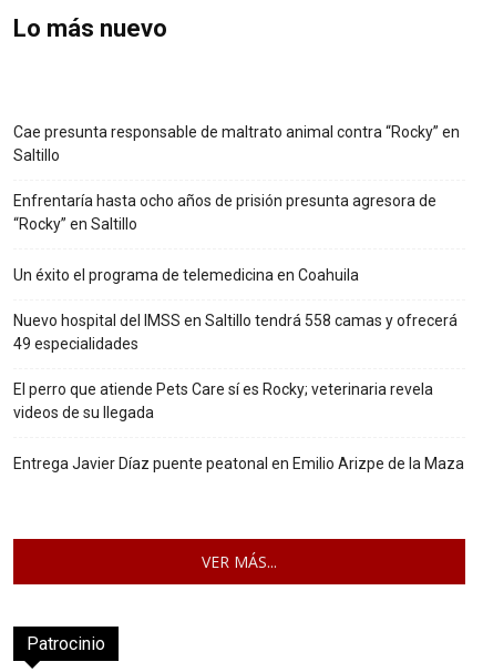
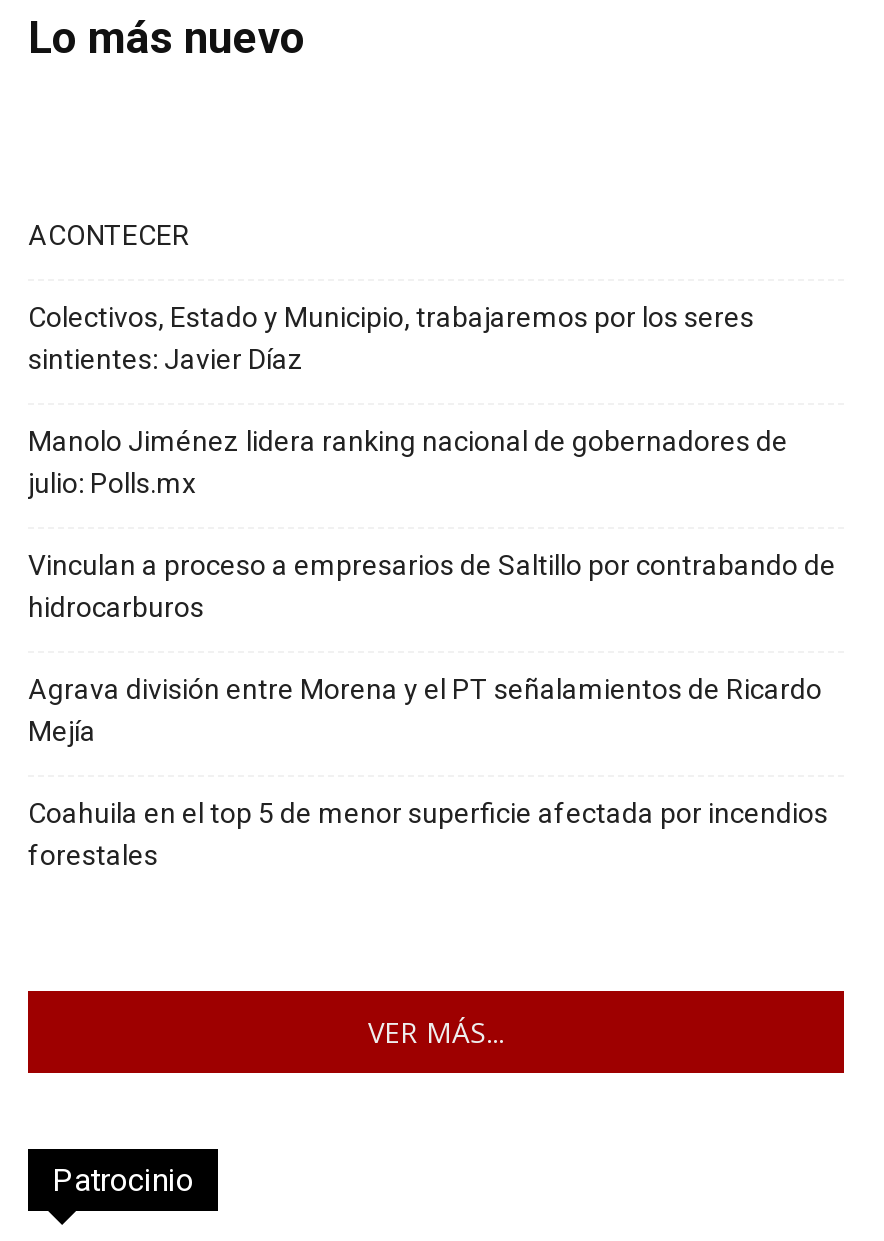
[13,123,460,164] Cae presunta responsable de maltrato animal contra “Rocky” en | Saltillo -> [28,218,190,250] ACONTECER
[13,191,436,232] Enfrentaría hasta ocho años de prisión presunta agresora de | “Rocky” en Saltillo -> [28,300,754,374] Colectivos, Estado y Municipio, trabajaremos por los seres | sintientes: Javier Díaz
[13,266,359,283] Un éxito el programa de telemedicina en Coahuila -> [28,424,788,498] Manolo Jiménez lidera ranking nacional de gobernadores de | julio: Polls.mx
[13,311,458,352] Nuevo hospital del IMSS en Saltillo tendrá 558 camas y ofrecerá | 49 especialidades -> [28,548,836,622] Vinculan a proceso a empresarios de Saltillo por contrabando de | hidrocarburos
[13,380,433,421] El perro que atiende Pets Care sí es Rocky; veterinaria revela | videos de su llegada -> [28,672,822,746] Agrava división entre Morena y el PT señalamientos de Ricardo | Mejía
[13,454,464,472] Entrega Javier Díaz puente peatonal en Emilio Arizpe de la Maza -> [28,796,828,870] Coahuila en el top 5 de menor superficie afectada por incendios | forestales

